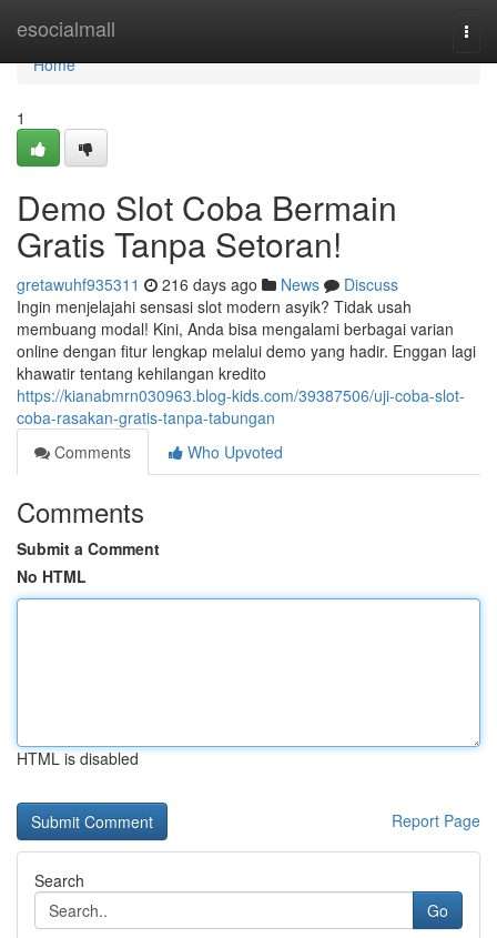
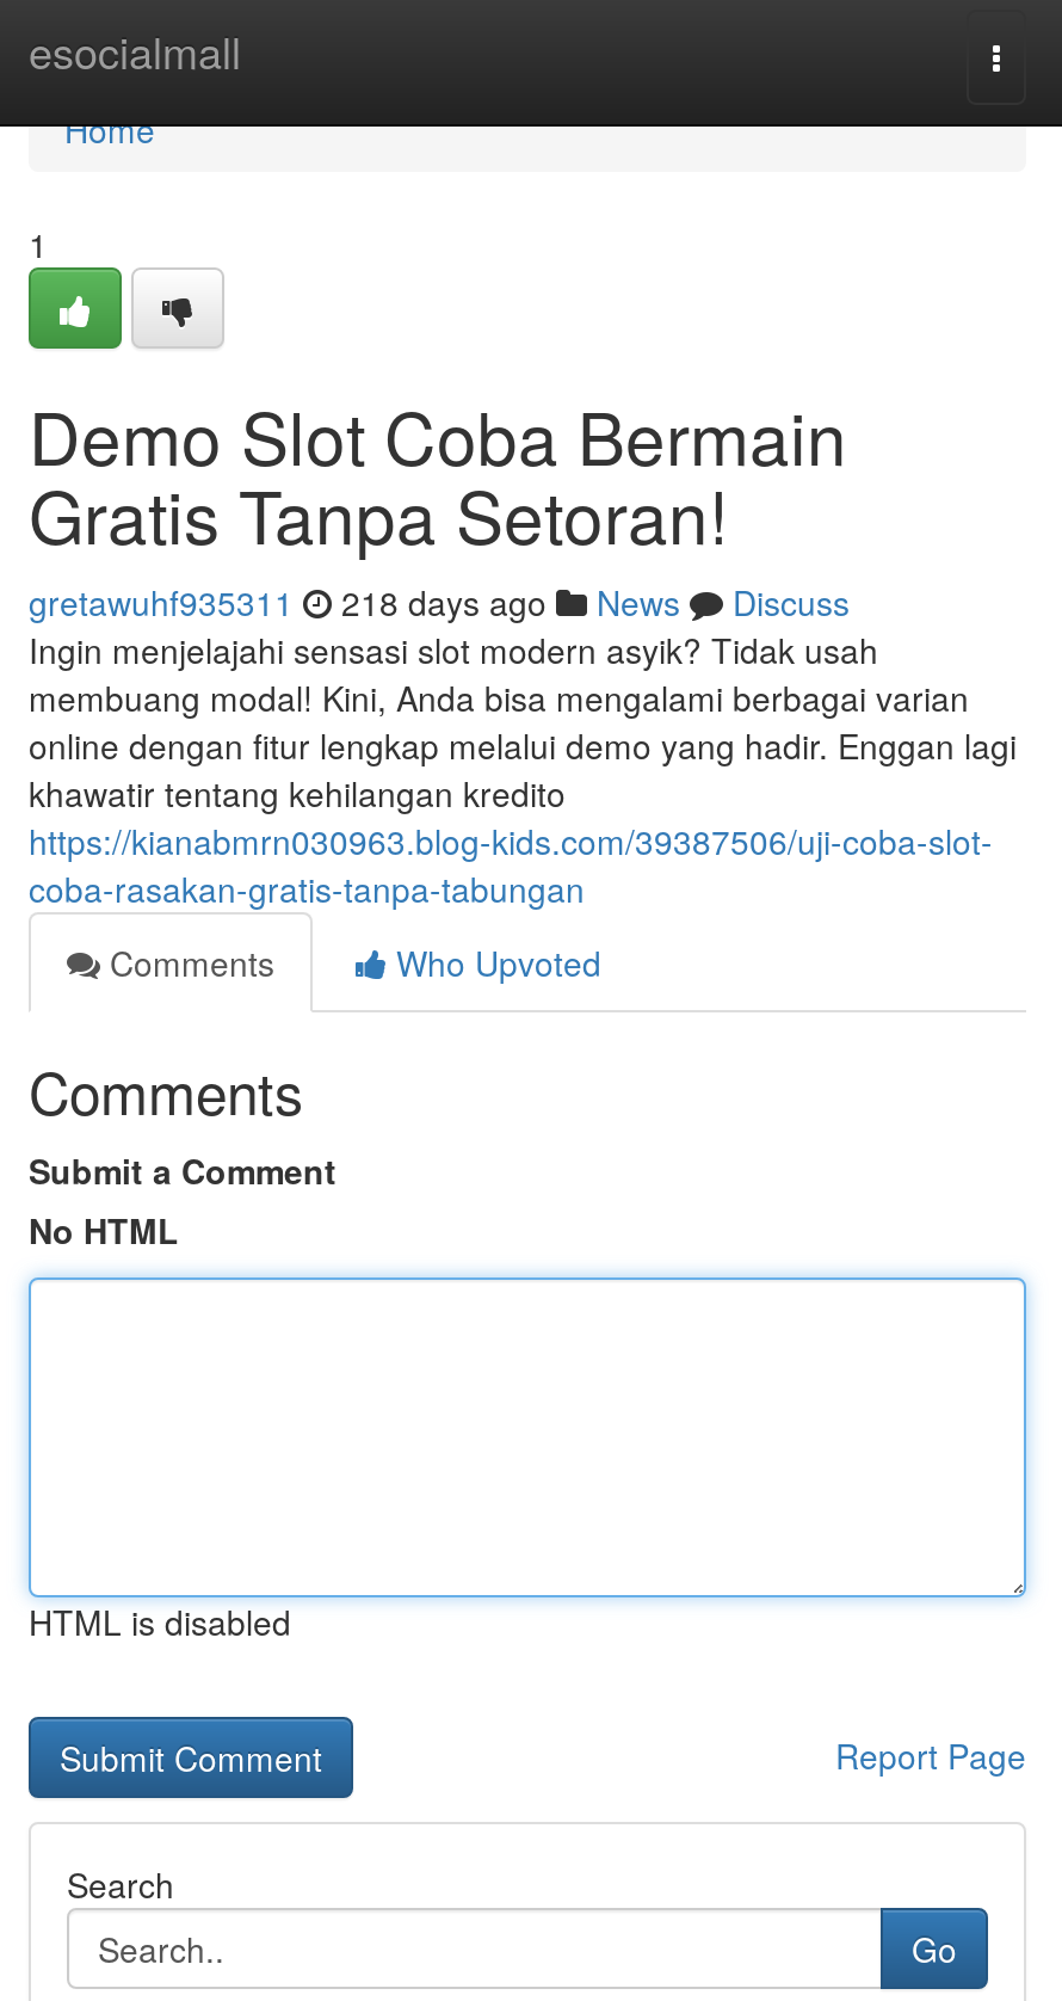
[17,273,398,295] gretawuhf935311 216 days ago News Discuss -> [29,578,850,626] gretawuhf935311 218 days ago News Discuss

